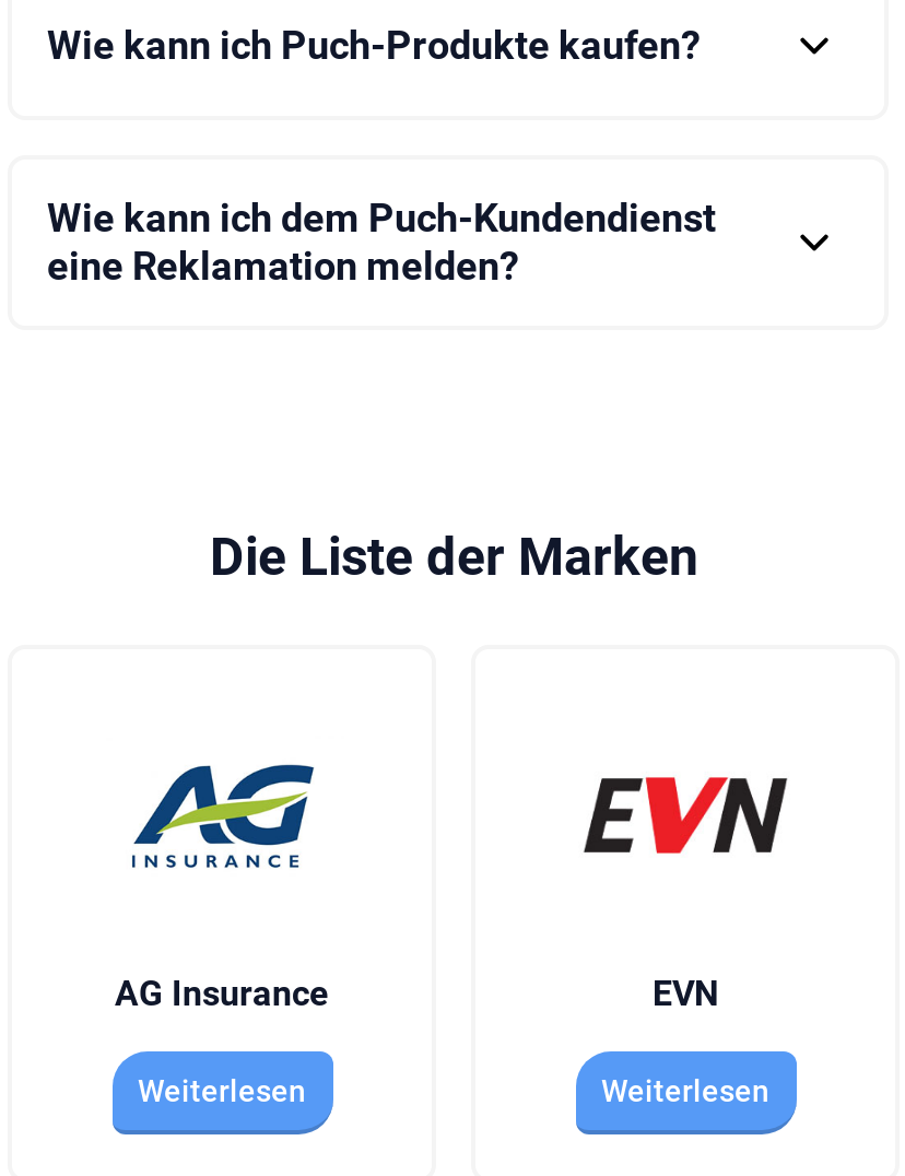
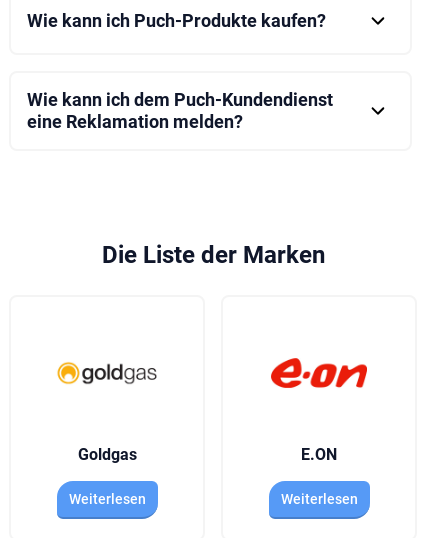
[113,763,329,870] [image] -> [56,350,158,397] [image]
[580,774,790,857] [image] -> [270,355,368,391] [image]
[115,973,329,1014] AG Insurance -> [77,445,136,464] Goldgas
[653,973,718,1014] EVN -> [301,445,337,464] E.ON

